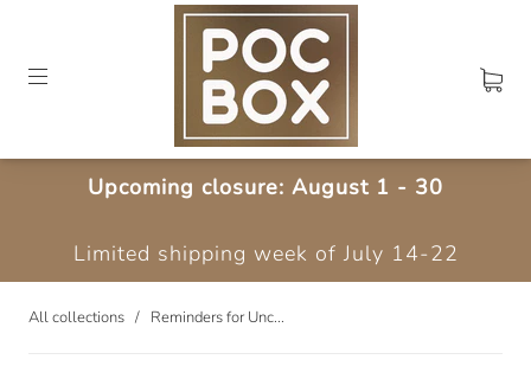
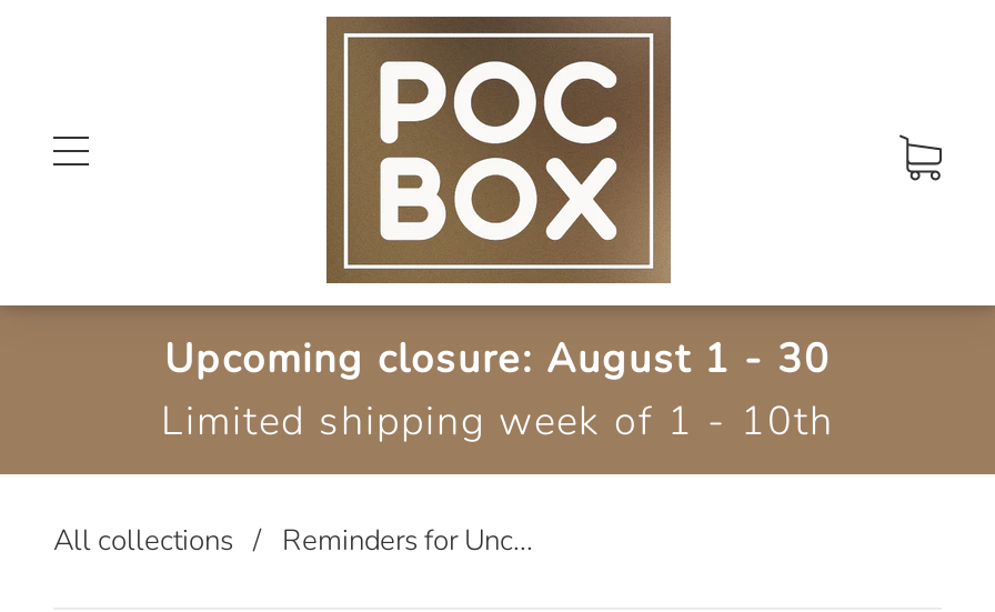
[73,239,458,268] Limited shipping week of July 14-22 -> [161,394,834,448] Limited shipping week of 1 - 10th

